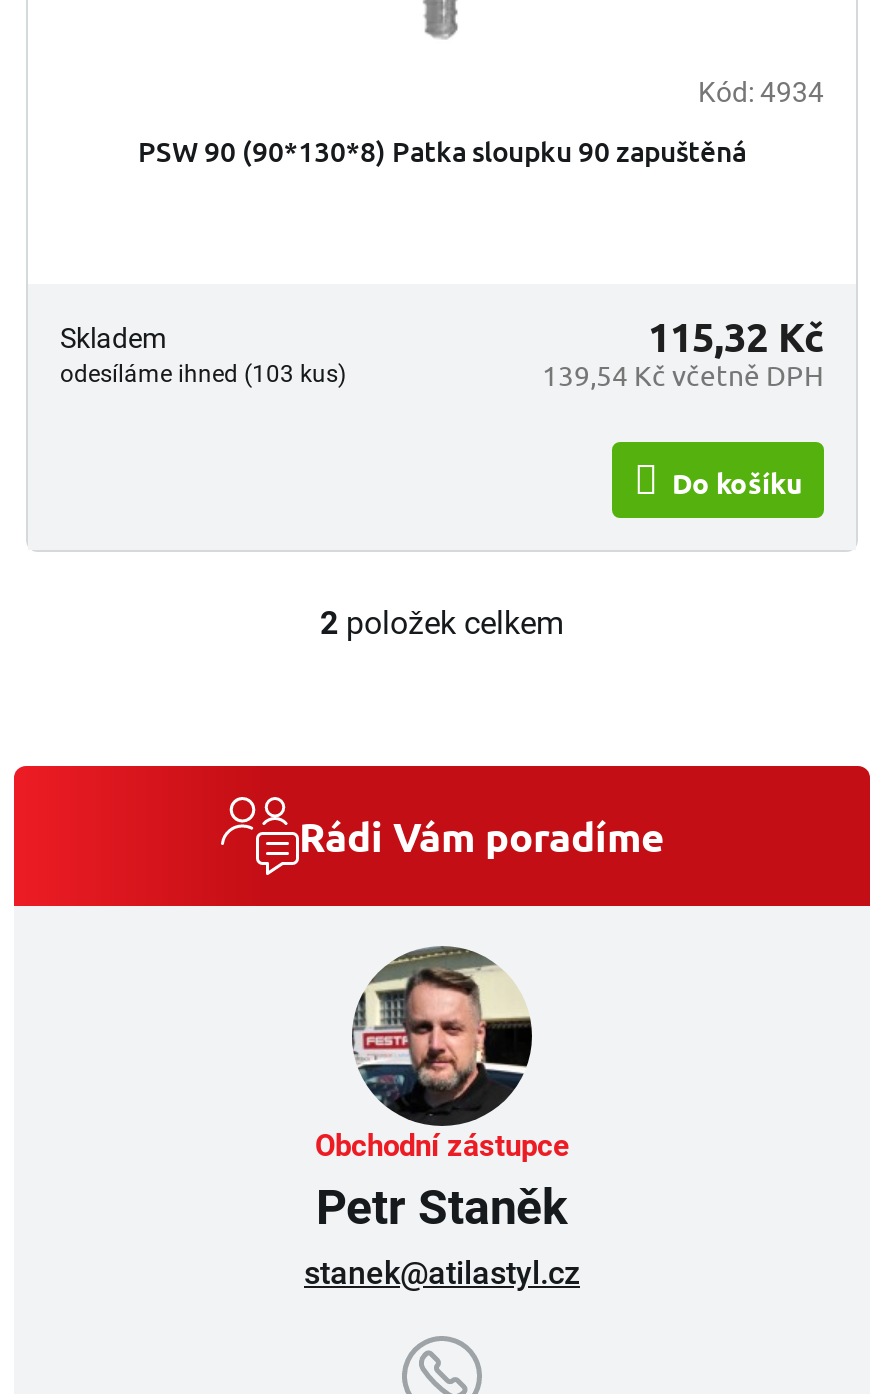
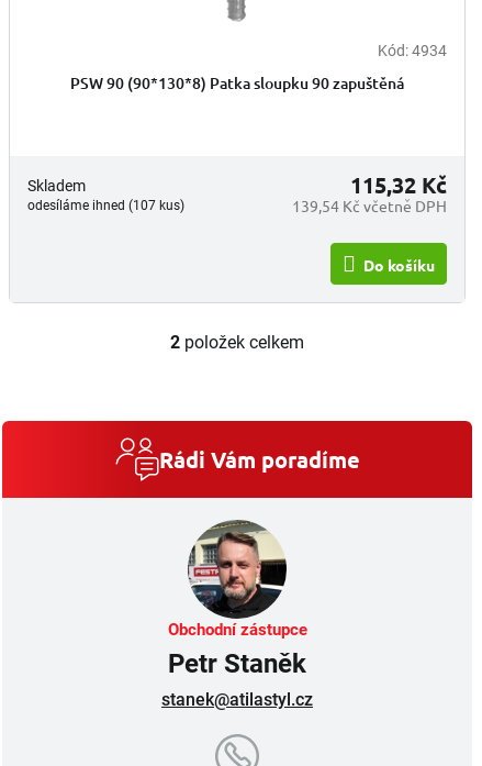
[60,360,346,388] odesíláme ihned (103 kus) -> [27,198,184,213] odesíláme ihned (107 kus)

